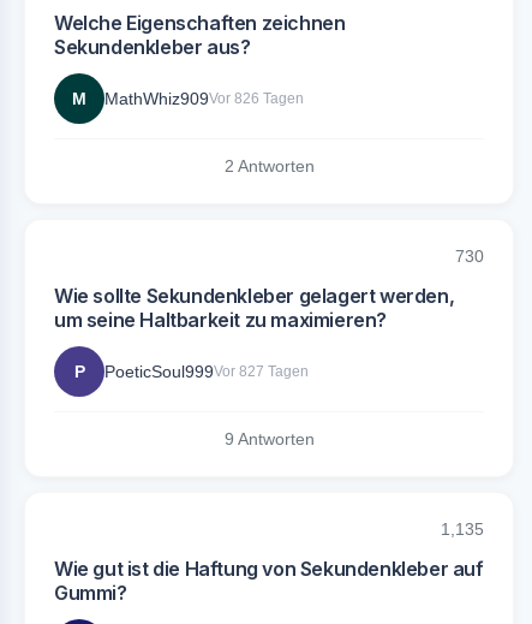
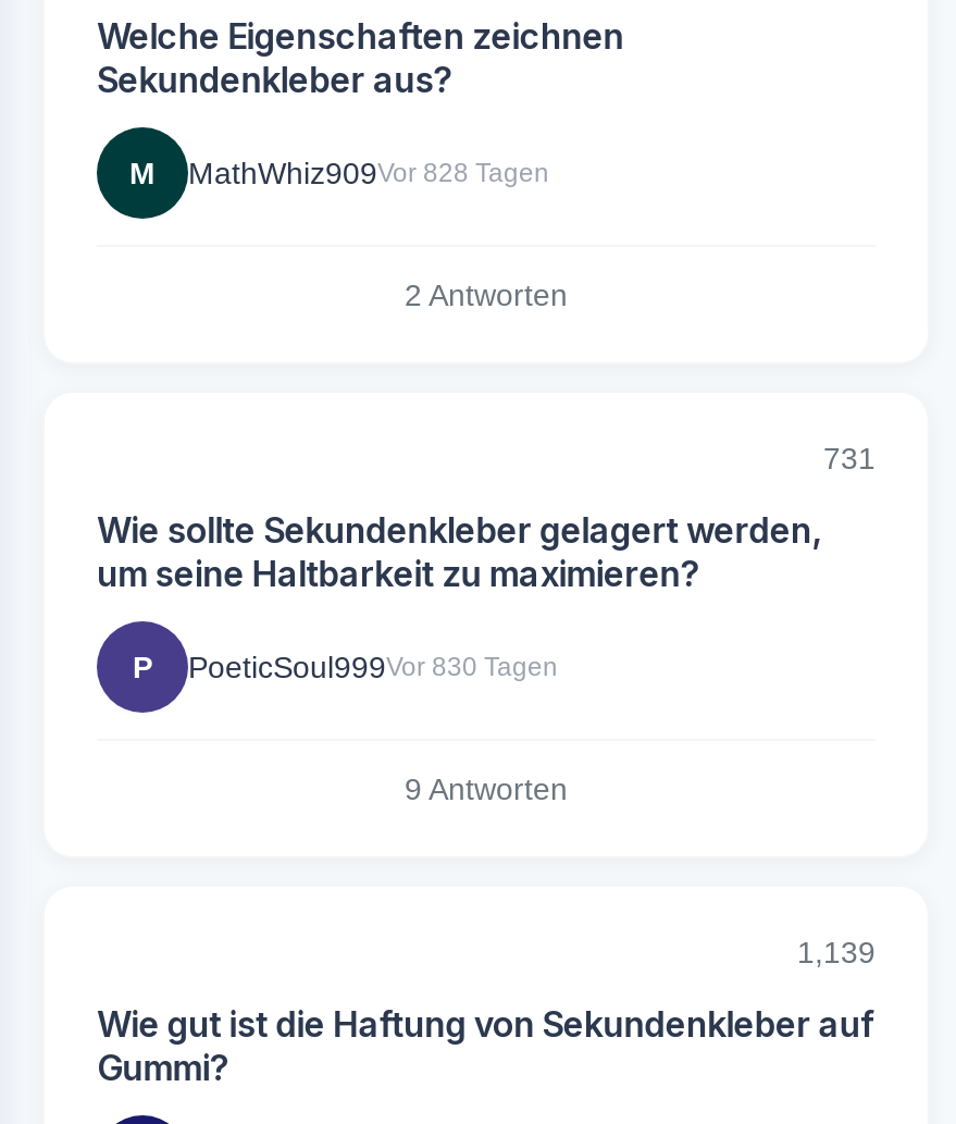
[104,88,304,108] MathWhiz909Vor 826 Tagen -> [188,155,549,189] MathWhiz909Vor 828 Tagen
[455,246,484,266] 730 -> [823,441,876,475] 731
[104,361,309,381] PoeticSoul999Vor 827 Tagen -> [188,649,558,683] PoeticSoul999Vor 830 Tagen
[441,519,484,539] 1,135 -> [797,935,876,969] 1,139

